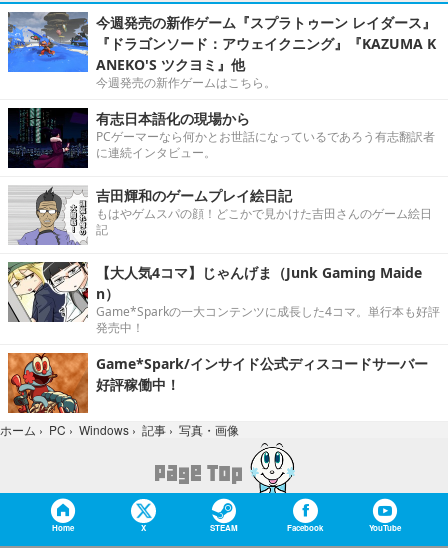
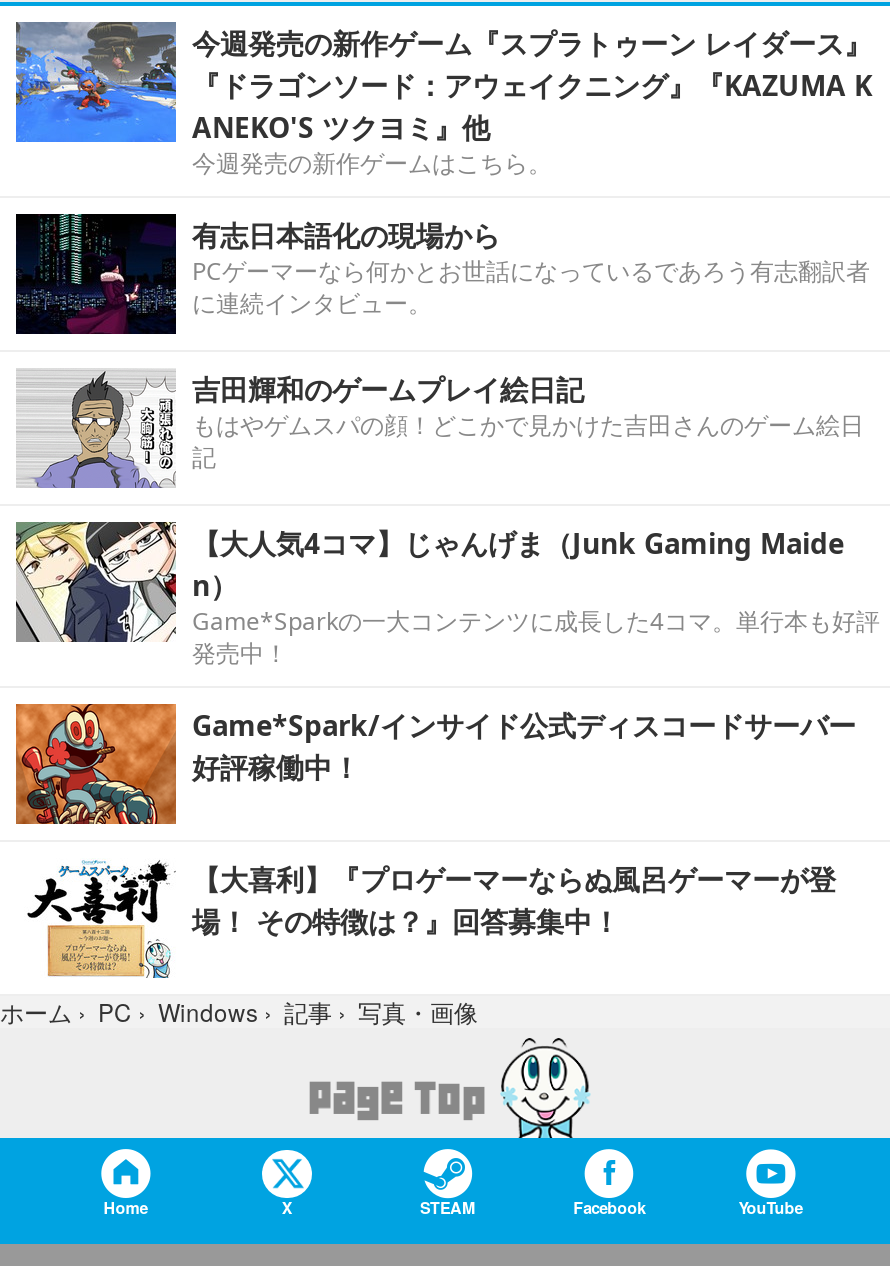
none -> [26,860,836,978] [image] | 【大喜利】『プロゲーマーならぬ風呂ゲーマーが登 | 場！ その特徴は？』回答募集中！

